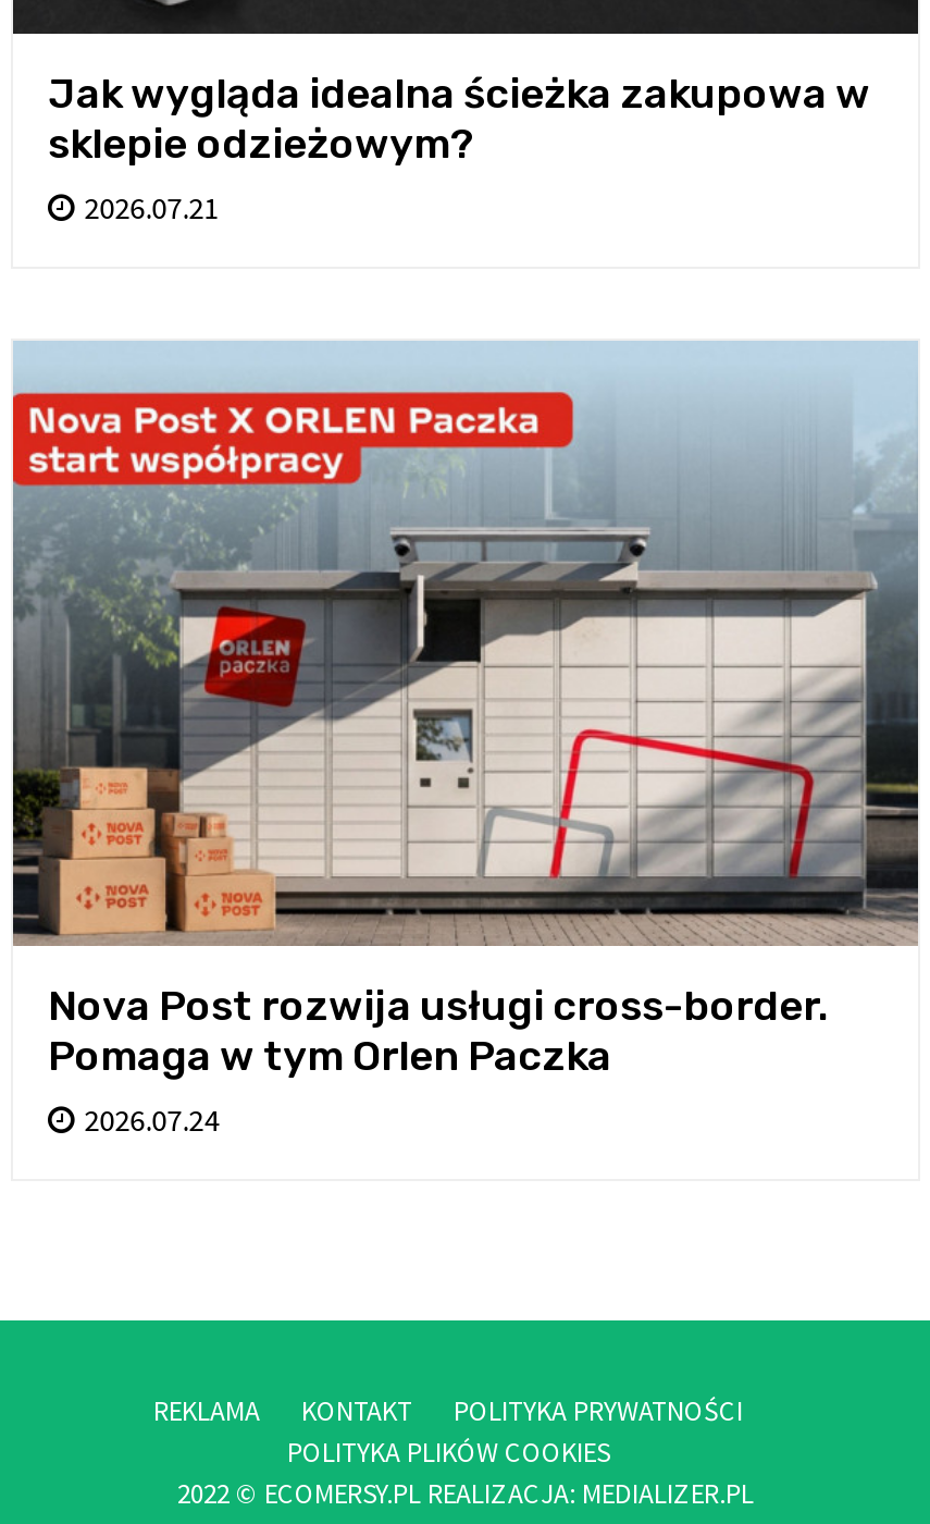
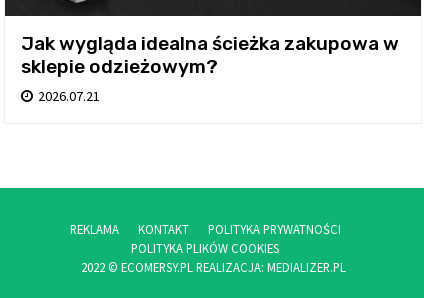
[11,340,920,1139] [image] | Nova Post rozwija usługi cross-border. | Pomaga w tym Orlen Paczka | 2026.07.24 -> none

